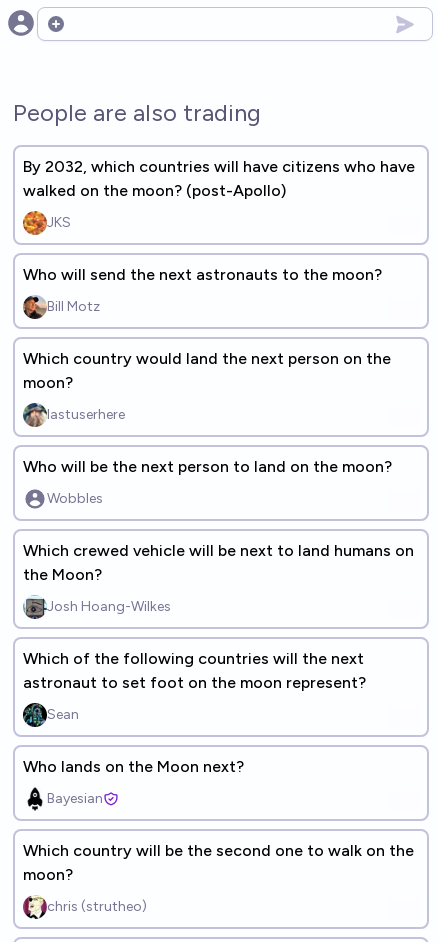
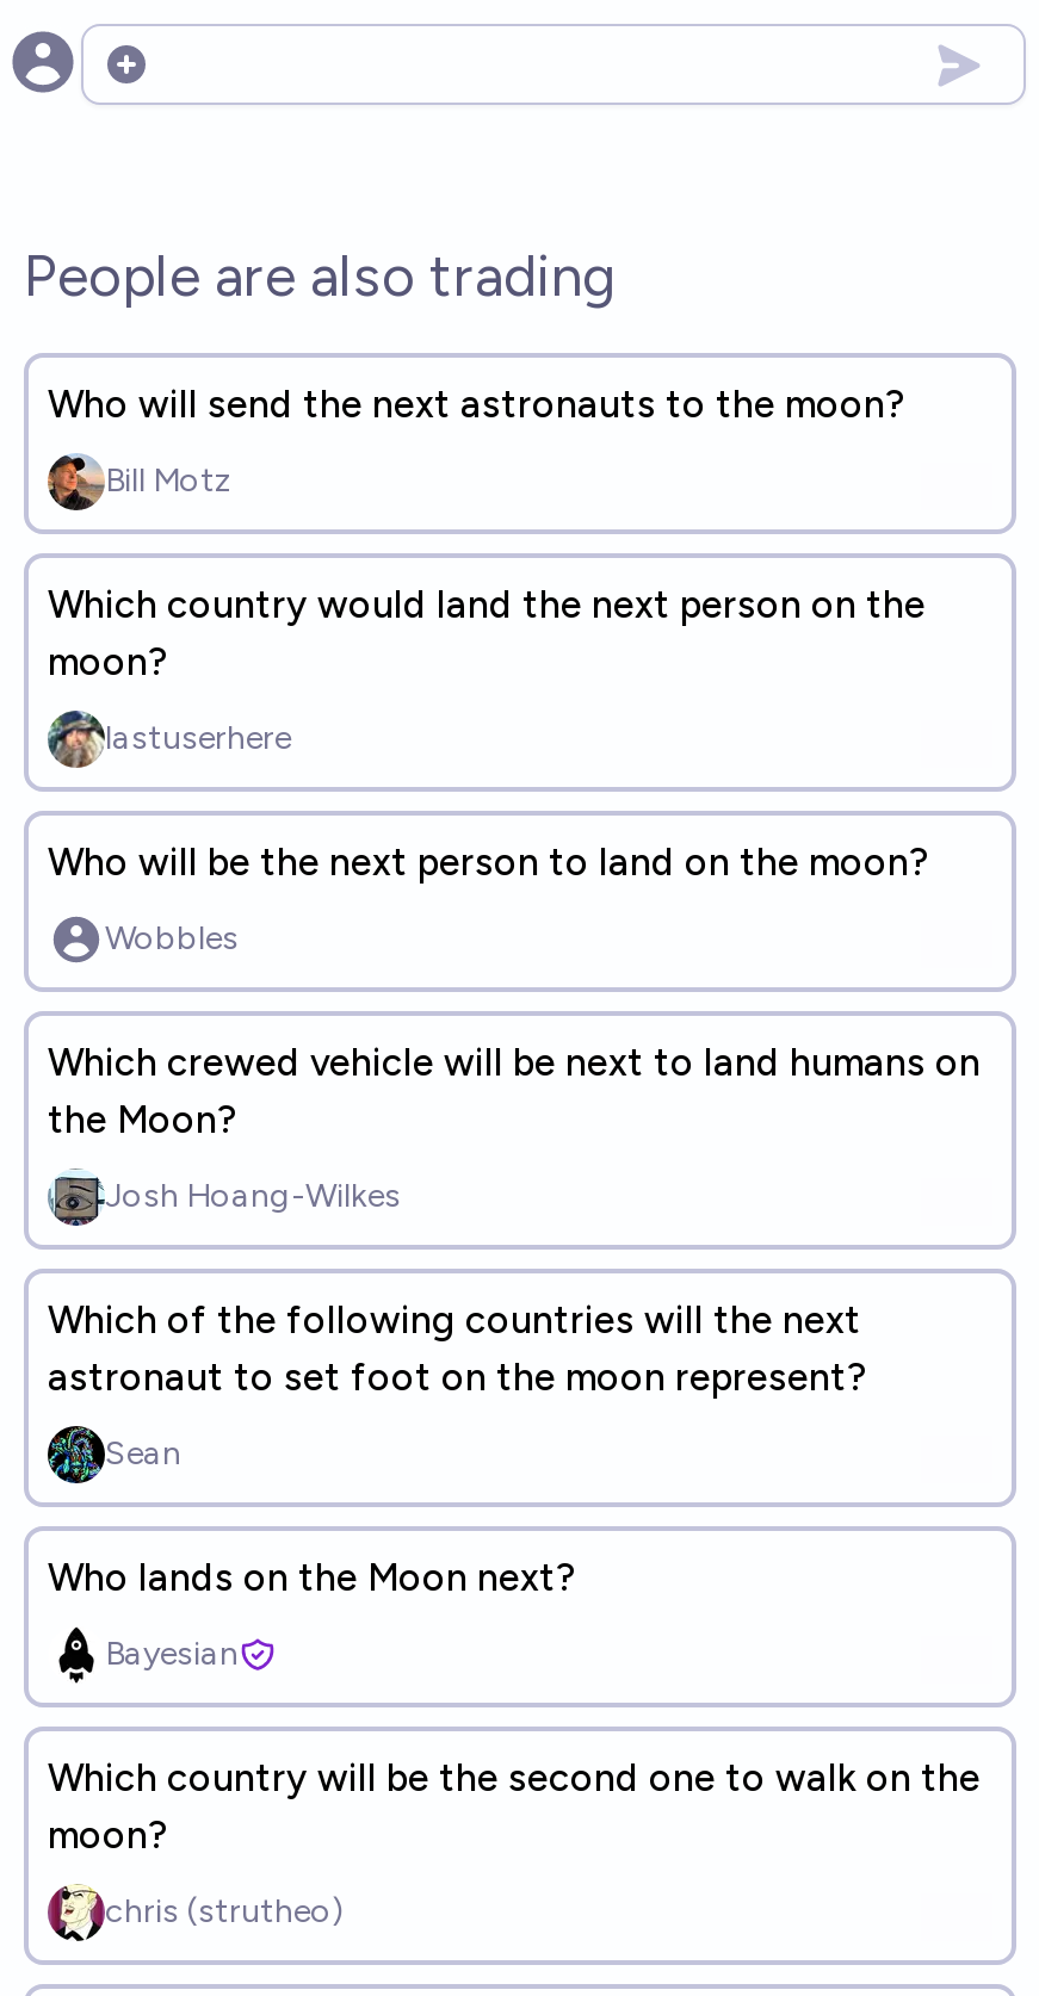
[23,157,415,231] By 2032, which countries will have citizens who have | walked on the moon? (post-Apollo) | JKS -> none

